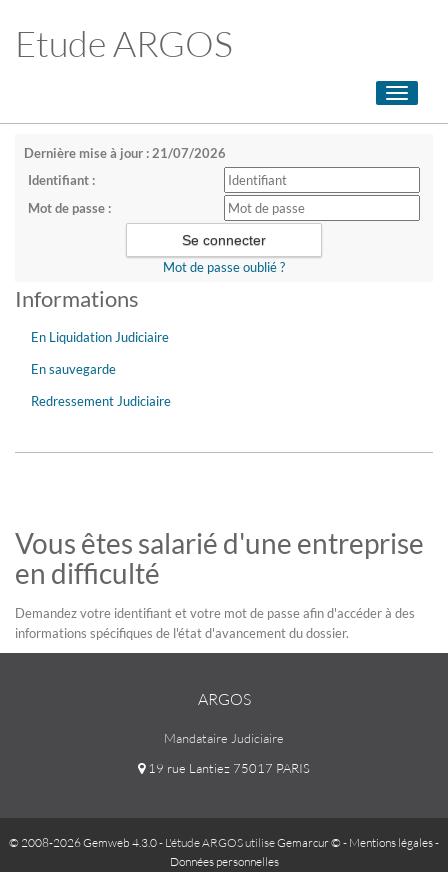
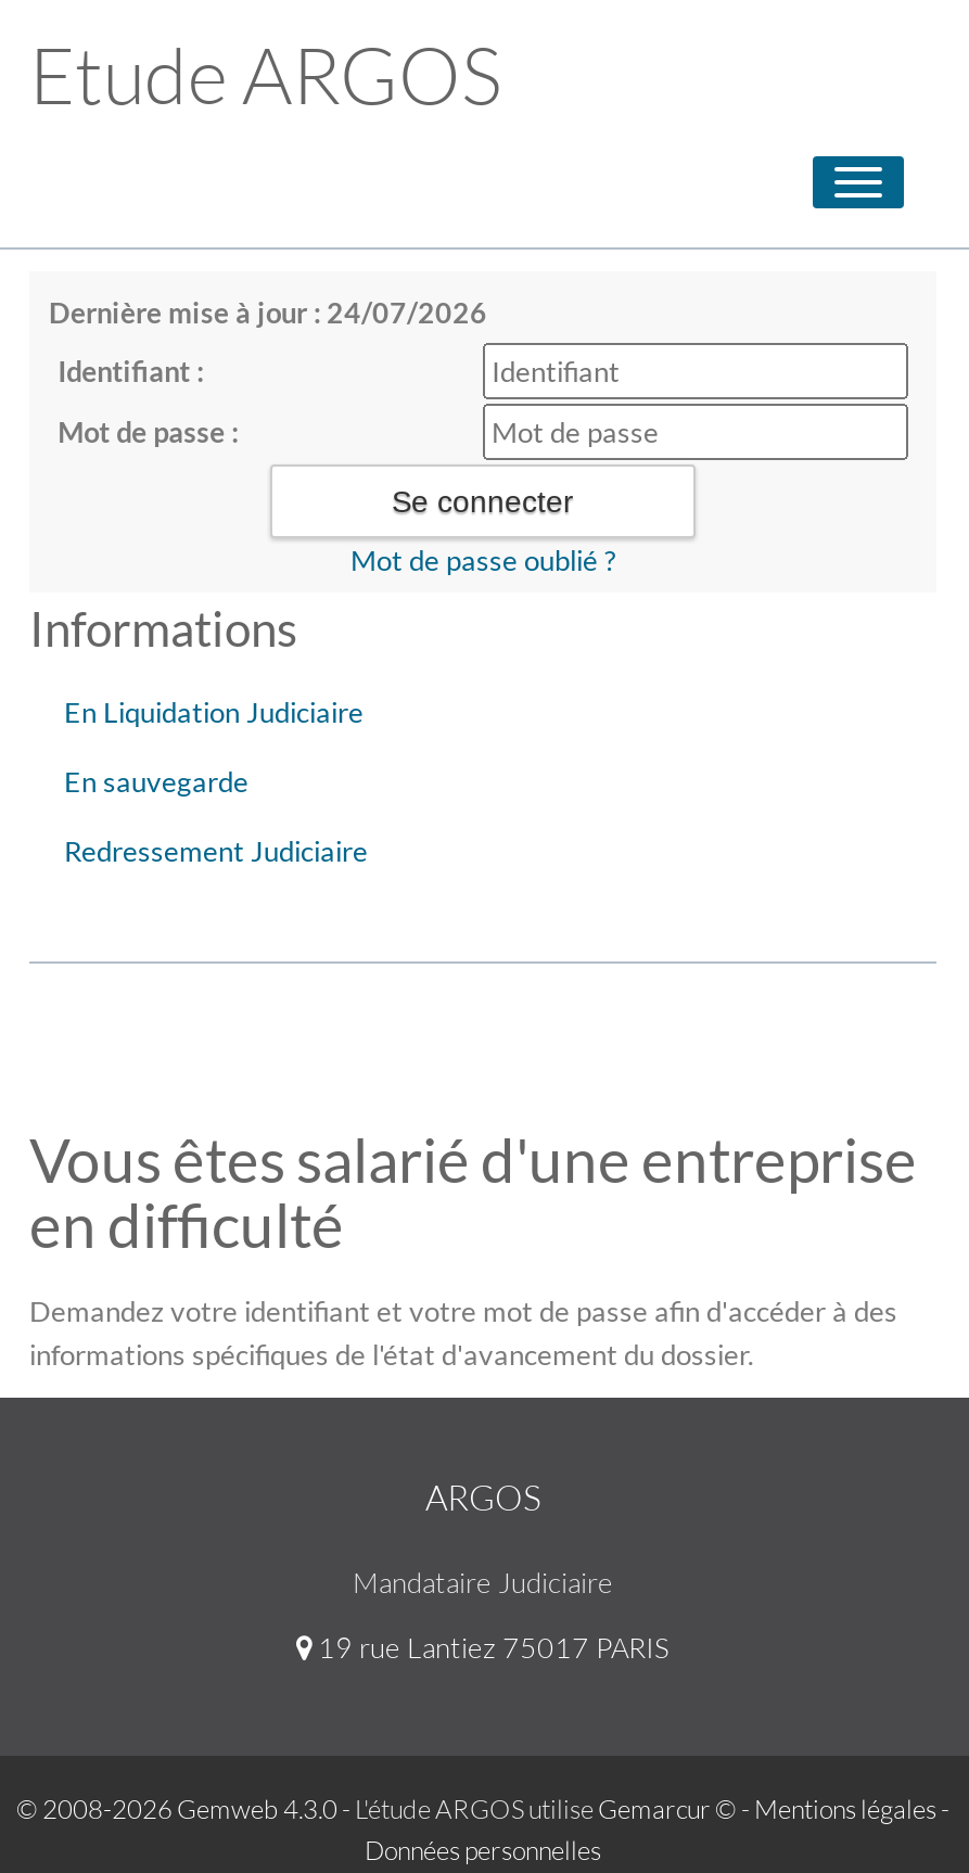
[24,145,226,161] Dernière mise à jour : 21/07/2026 -> [49,295,487,330] Dernière mise à jour : 24/07/2026

